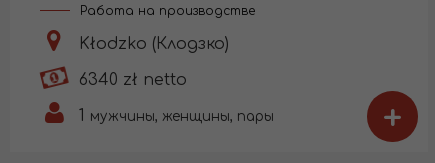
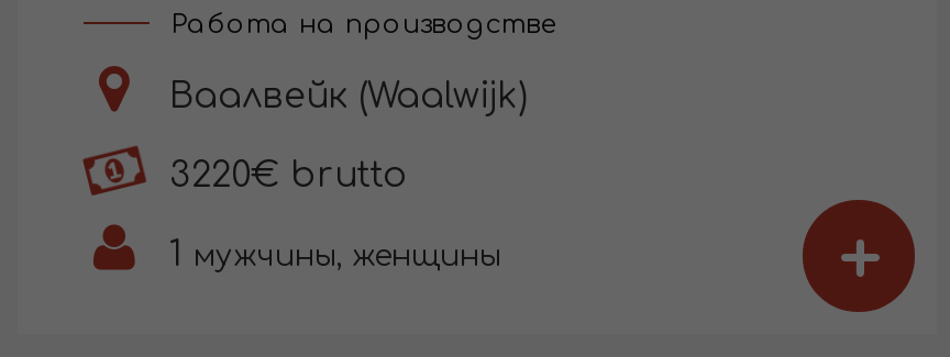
[74,35,229,53] Kłodzko (Клодзко) -> [158,76,528,116] Ваалвейк (Waalwijk)
[74,71,187,89] 6340 zł netto -> [158,155,407,195] 3220€ brutto
[74,107,274,125] 1 мужчины, женщины, пары -> [158,234,501,274] 1 мужчины, женщины

